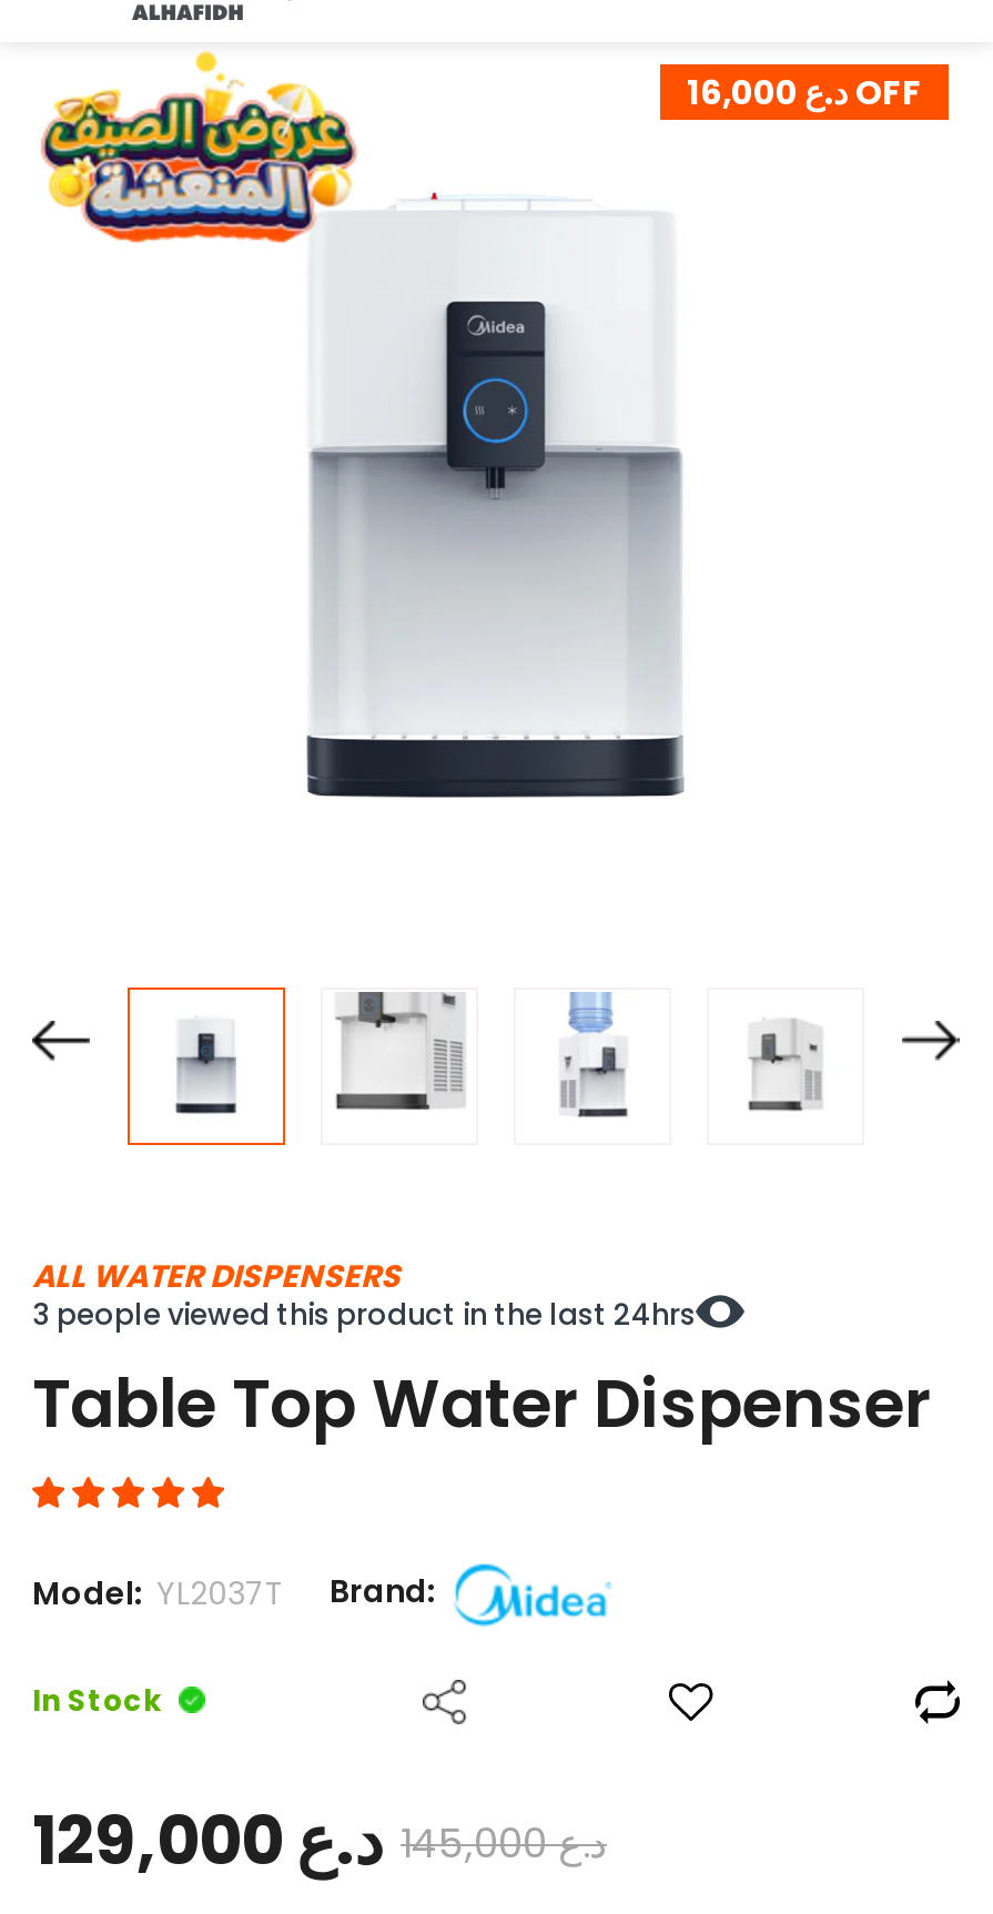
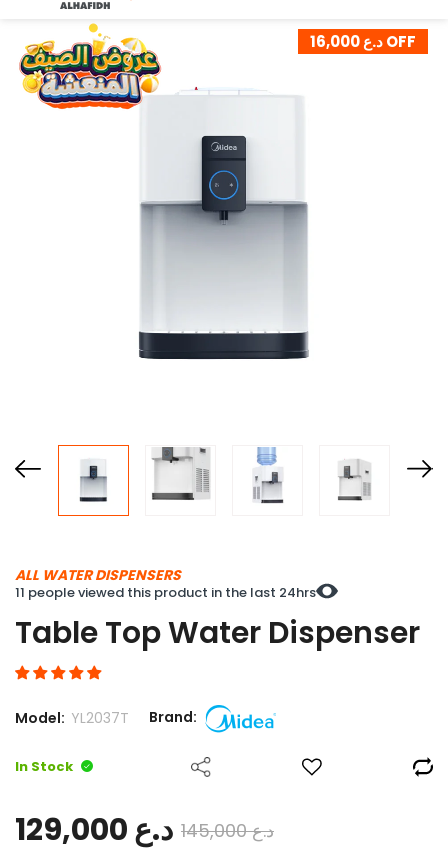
[32,1293,696,1335] 3 people viewed this product in the last 24hrs -> [15,582,316,601] 11 people viewed this product in the last 24hrs

